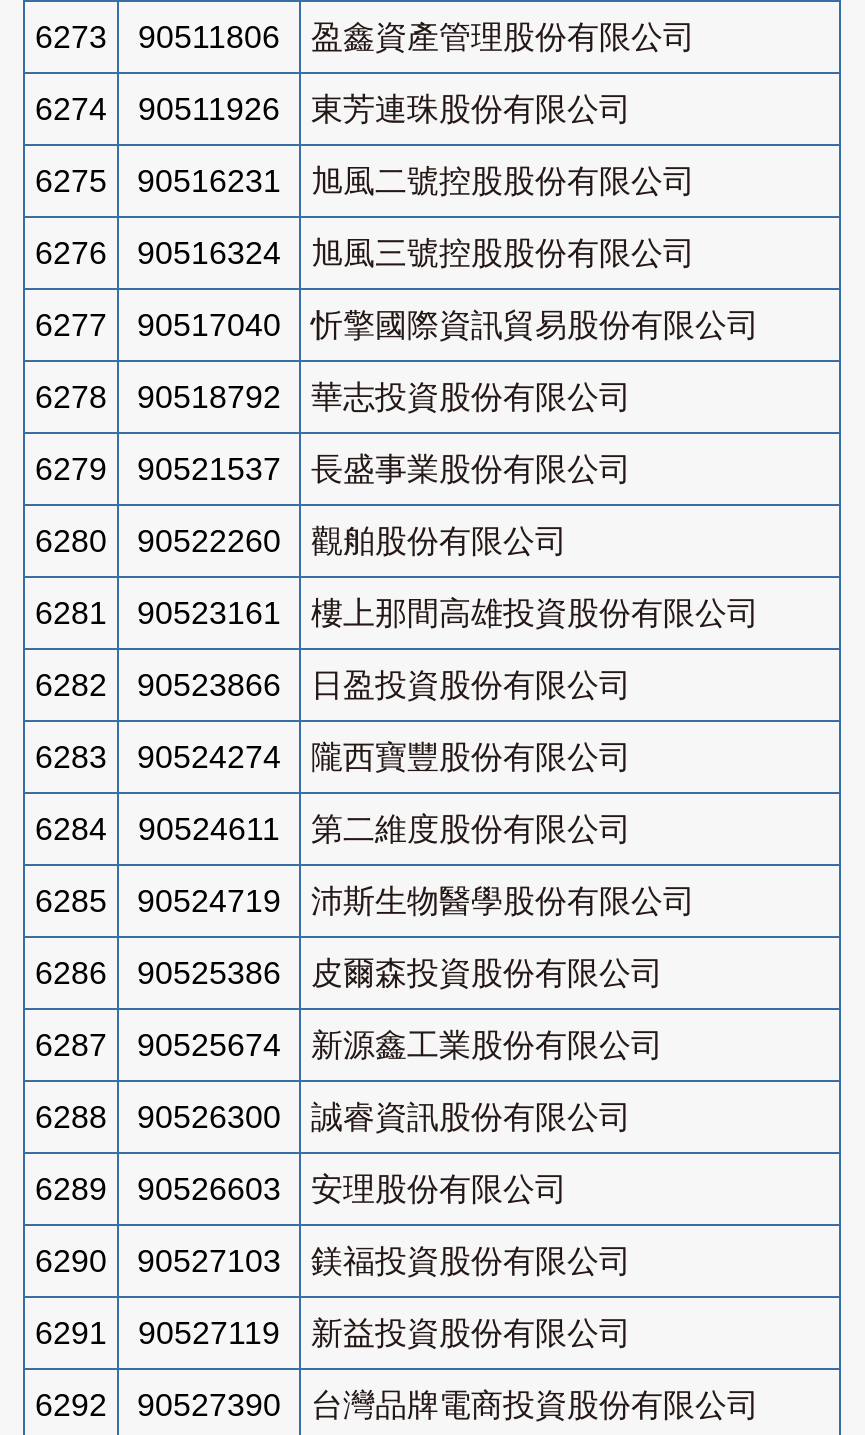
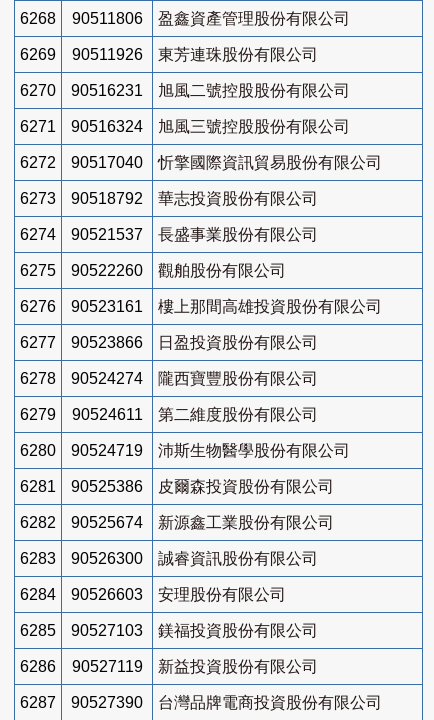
[35,20,107,54] 6273 -> [20,10,56,27] 6268
[35,92,631,126] 6274 90511926 東芳連珠股份有限公司 -> [20,46,318,63] 6269 90511926 東芳連珠股份有限公司
[35,164,695,198] 6275 90516231 旭風二號控股股份有限公司 -> [20,82,350,99] 6270 90516231 旭風二號控股股份有限公司
[35,236,695,270] 6276 90516324 旭風三號控股股份有限公司 -> [20,118,350,135] 6271 90516324 旭風三號控股股份有限公司
[35,308,759,342] 6277 90517040 忻擎國際資訊貿易股份有限公司 -> [20,154,382,171] 6272 90517040 忻擎國際資訊貿易股份有限公司
[35,380,631,414] 6278 90518792 華志投資股份有限公司 -> [20,190,318,207] 6273 90518792 華志投資股份有限公司
[35,452,631,486] 6279 90521537 長盛事業股份有限公司 -> [20,226,318,243] 6274 90521537 長盛事業股份有限公司
[35,524,567,558] 6280 90522260 觀舶股份有限公司 -> [20,262,286,279] 6275 90522260 觀舶股份有限公司
[35,596,759,630] 6281 90523161 樓上那間高雄投資股份有限公司 -> [20,298,382,315] 6276 90523161 樓上那間高雄投資股份有限公司
[35,668,631,702] 6282 90523866 日盈投資股份有限公司 -> [20,334,318,351] 6277 90523866 日盈投資股份有限公司
[35,740,631,774] 6283 90524274 隴西寶豐股份有限公司 -> [20,370,318,387] 6278 90524274 隴西寶豐股份有限公司
[35,812,631,846] 6284 90524611 第二維度股份有限公司 -> [20,406,318,423] 6279 90524611 第二維度股份有限公司
[35,884,695,918] 6285 90524719 沛斯生物醫學股份有限公司 -> [20,442,350,459] 6280 90524719 沛斯生物醫學股份有限公司
[35,956,663,990] 6286 90525386 皮爾森投資股份有限公司 -> [20,478,334,495] 6281 90525386 皮爾森投資股份有限公司
[35,1028,663,1062] 6287 90525674 新源鑫工業股份有限公司 -> [20,514,334,531] 6282 90525674 新源鑫工業股份有限公司
[35,1100,631,1134] 6288 90526300 誠睿資訊股份有限公司 -> [20,550,318,567] 6283 90526300 誠睿資訊股份有限公司
[35,1172,567,1206] 6289 90526603 安理股份有限公司 -> [20,586,286,603] 6284 90526603 安理股份有限公司
[35,1244,631,1278] 6290 90527103 鎂福投資股份有限公司 -> [20,622,318,639] 6285 90527103 鎂福投資股份有限公司
[35,1316,631,1350] 6291 90527119 新益投資股份有限公司 -> [20,658,318,675] 6286 90527119 新益投資股份有限公司
[35,1388,759,1422] 6292 90527390 台灣品牌電商投資股份有限公司 -> [20,694,382,711] 6287 90527390 台灣品牌電商投資股份有限公司

